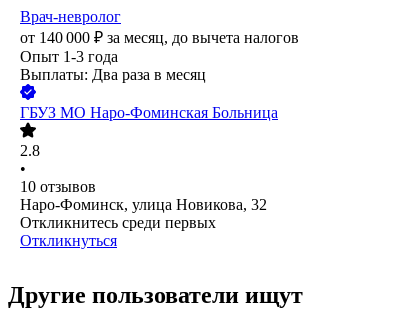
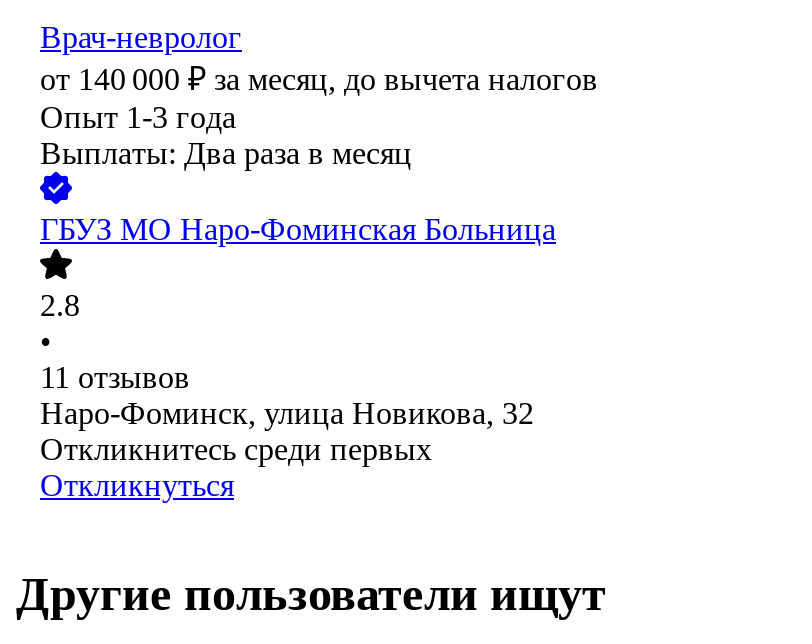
[20,178,96,195] 10 отзывов -> [40,361,190,395] 11 отзывов

